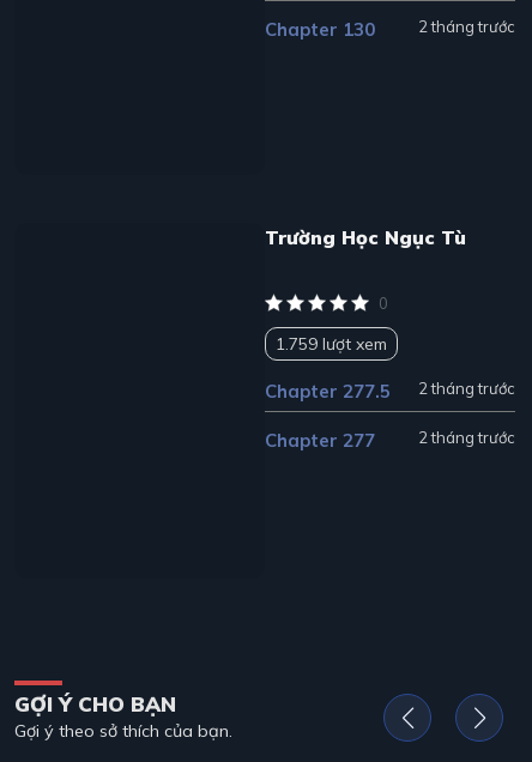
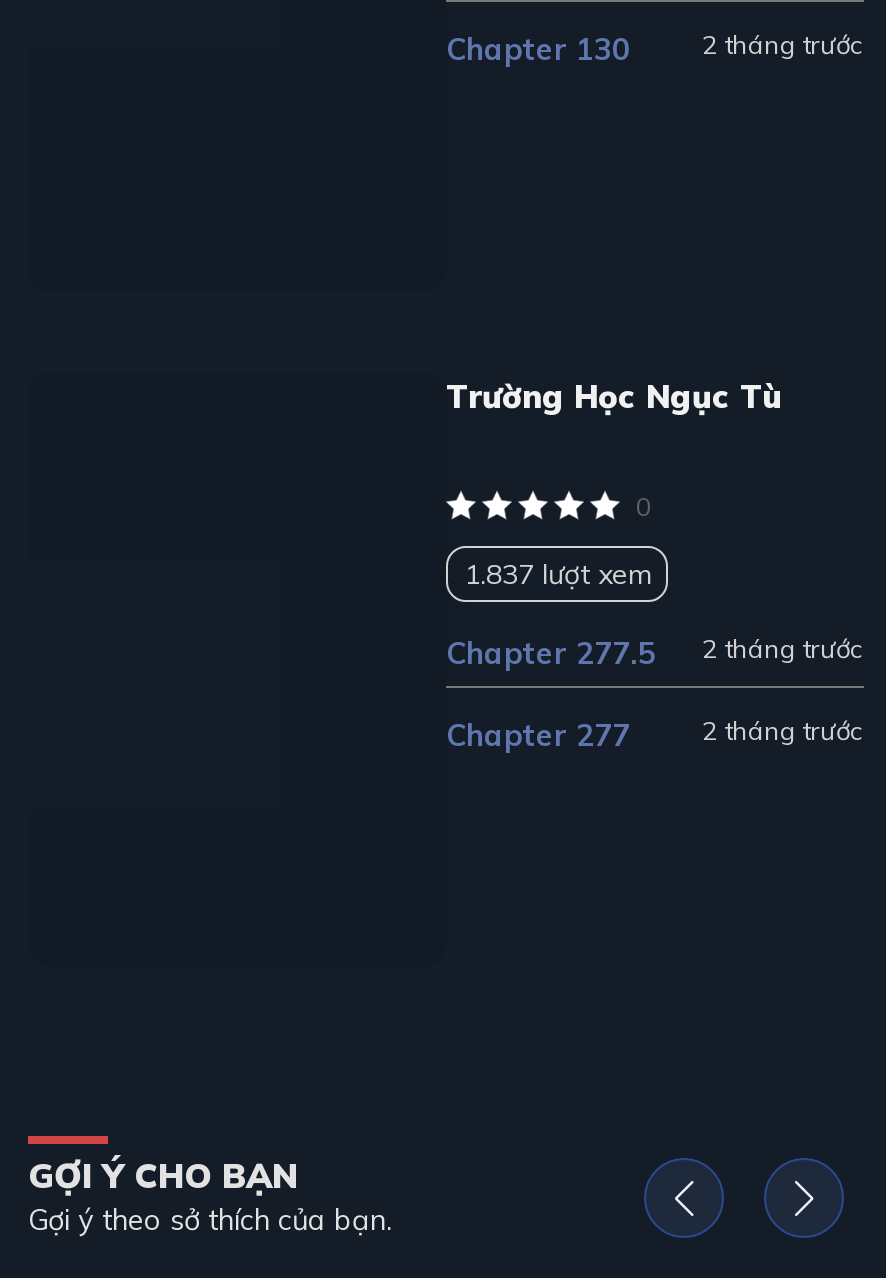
[276,333,387,355] 1.759 lượt xem -> [464,556,650,592] 1.837 lượt xem

